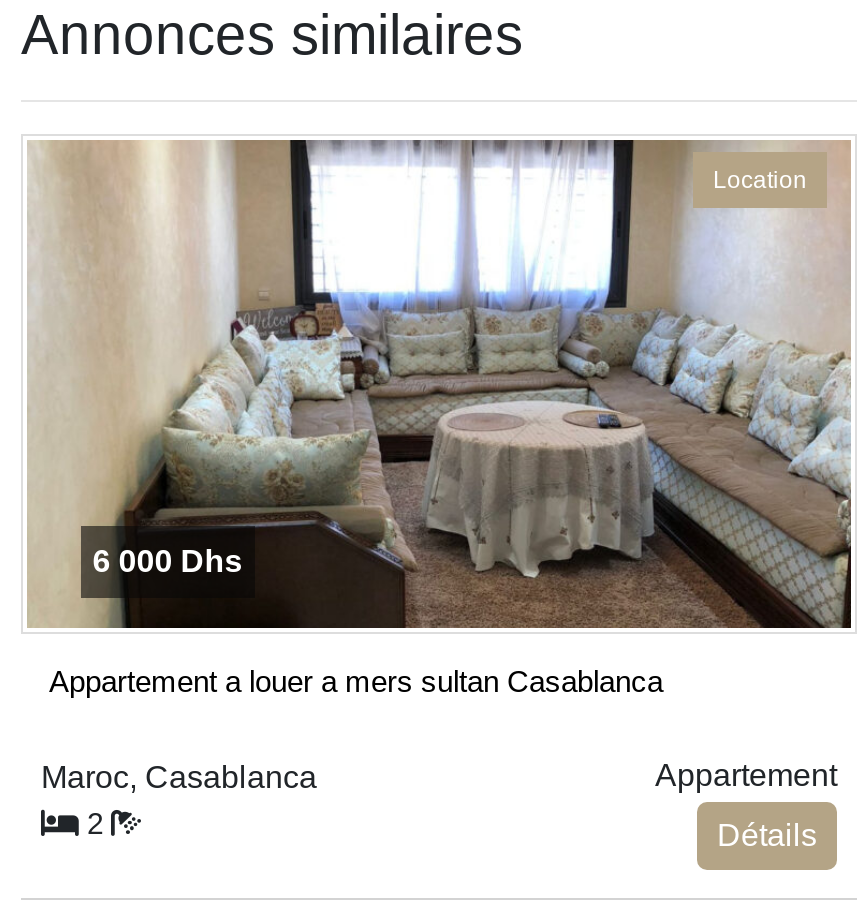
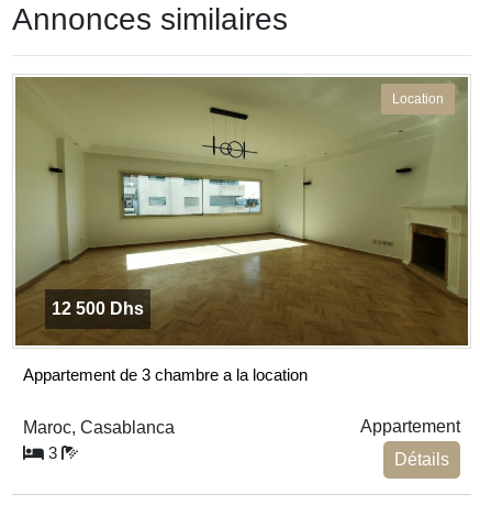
[29,138,851,628] [image] | 6 000 Dhs -> [15,76,469,345] [image] | 12 500 Dhs
[41,664,663,698] Appartement a louer a mers sultan Casablanca -> [23,365,308,384] Appartement de 3 chambre a la location
[79,806,111,840] 2 -> [44,443,62,462] 3

